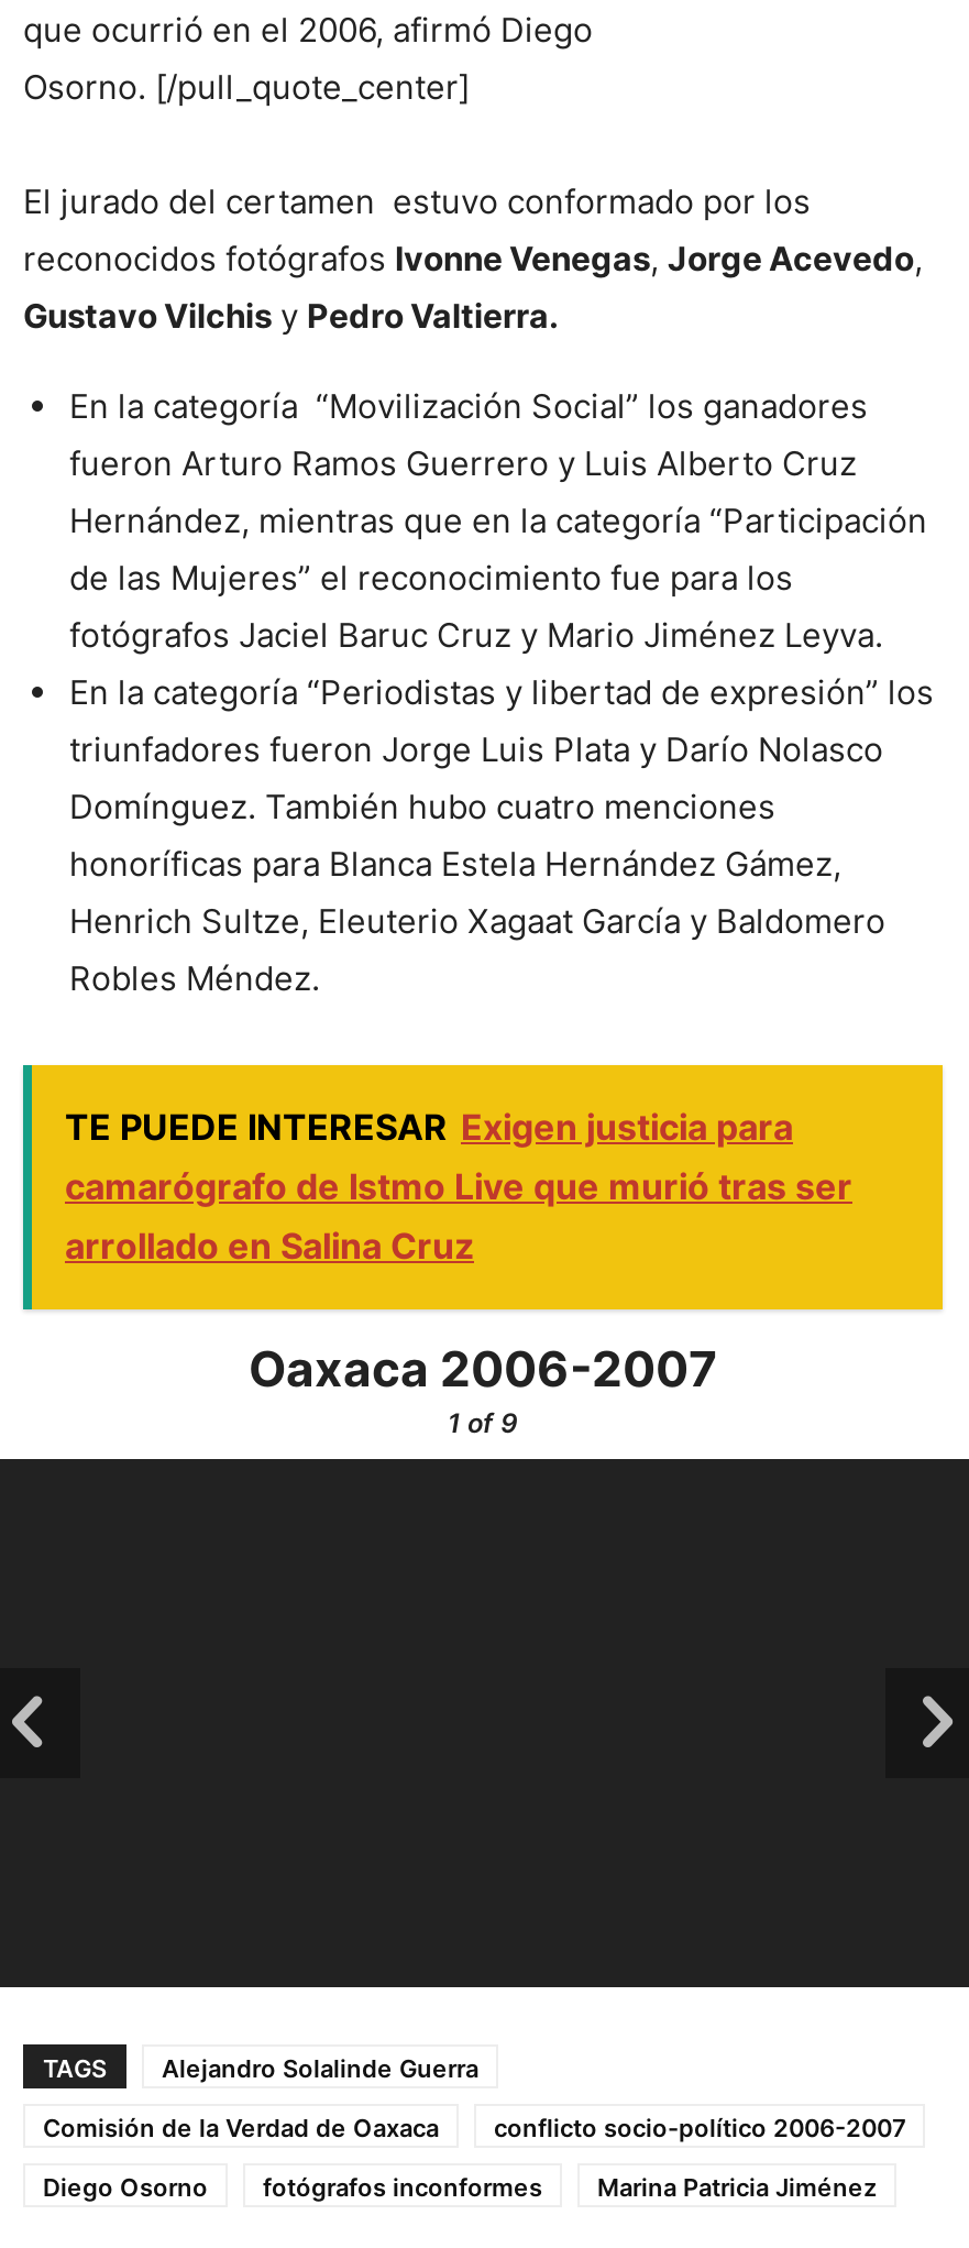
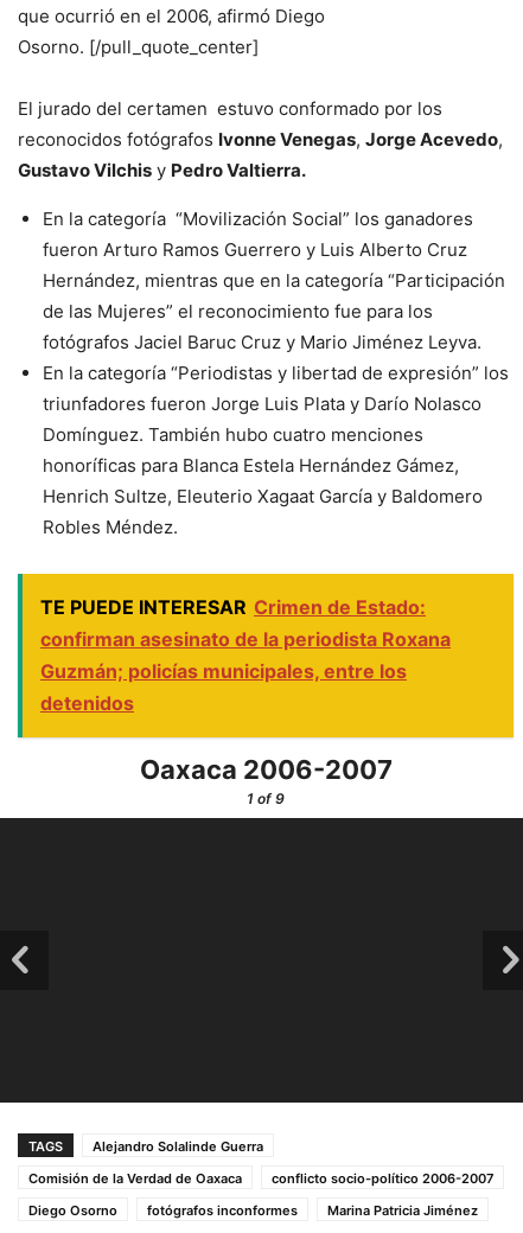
[65,1105,852,1268] TE PUEDE INTERESAR Exigen justicia para | camarógrafo de Istmo Live que murió tras ser | arrollado en Salina Cruz -> [40,595,451,715] TE PUEDE INTERESAR Crimen de Estado: | confirman asesinato de la periodista Roxana | Guzmán; policías municipales, entre los | detenidos

